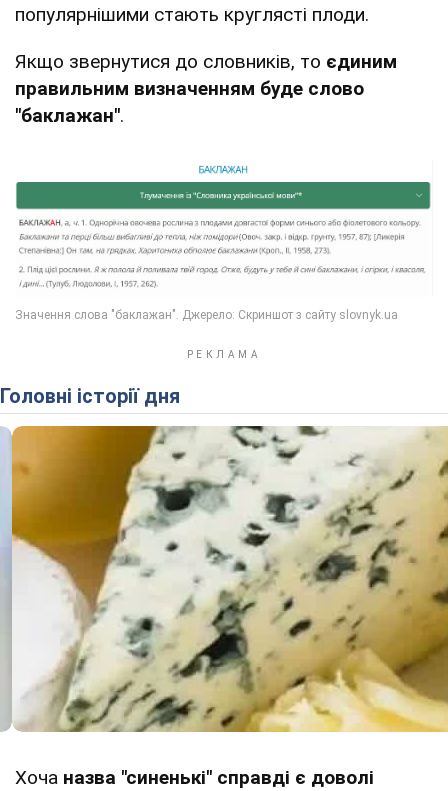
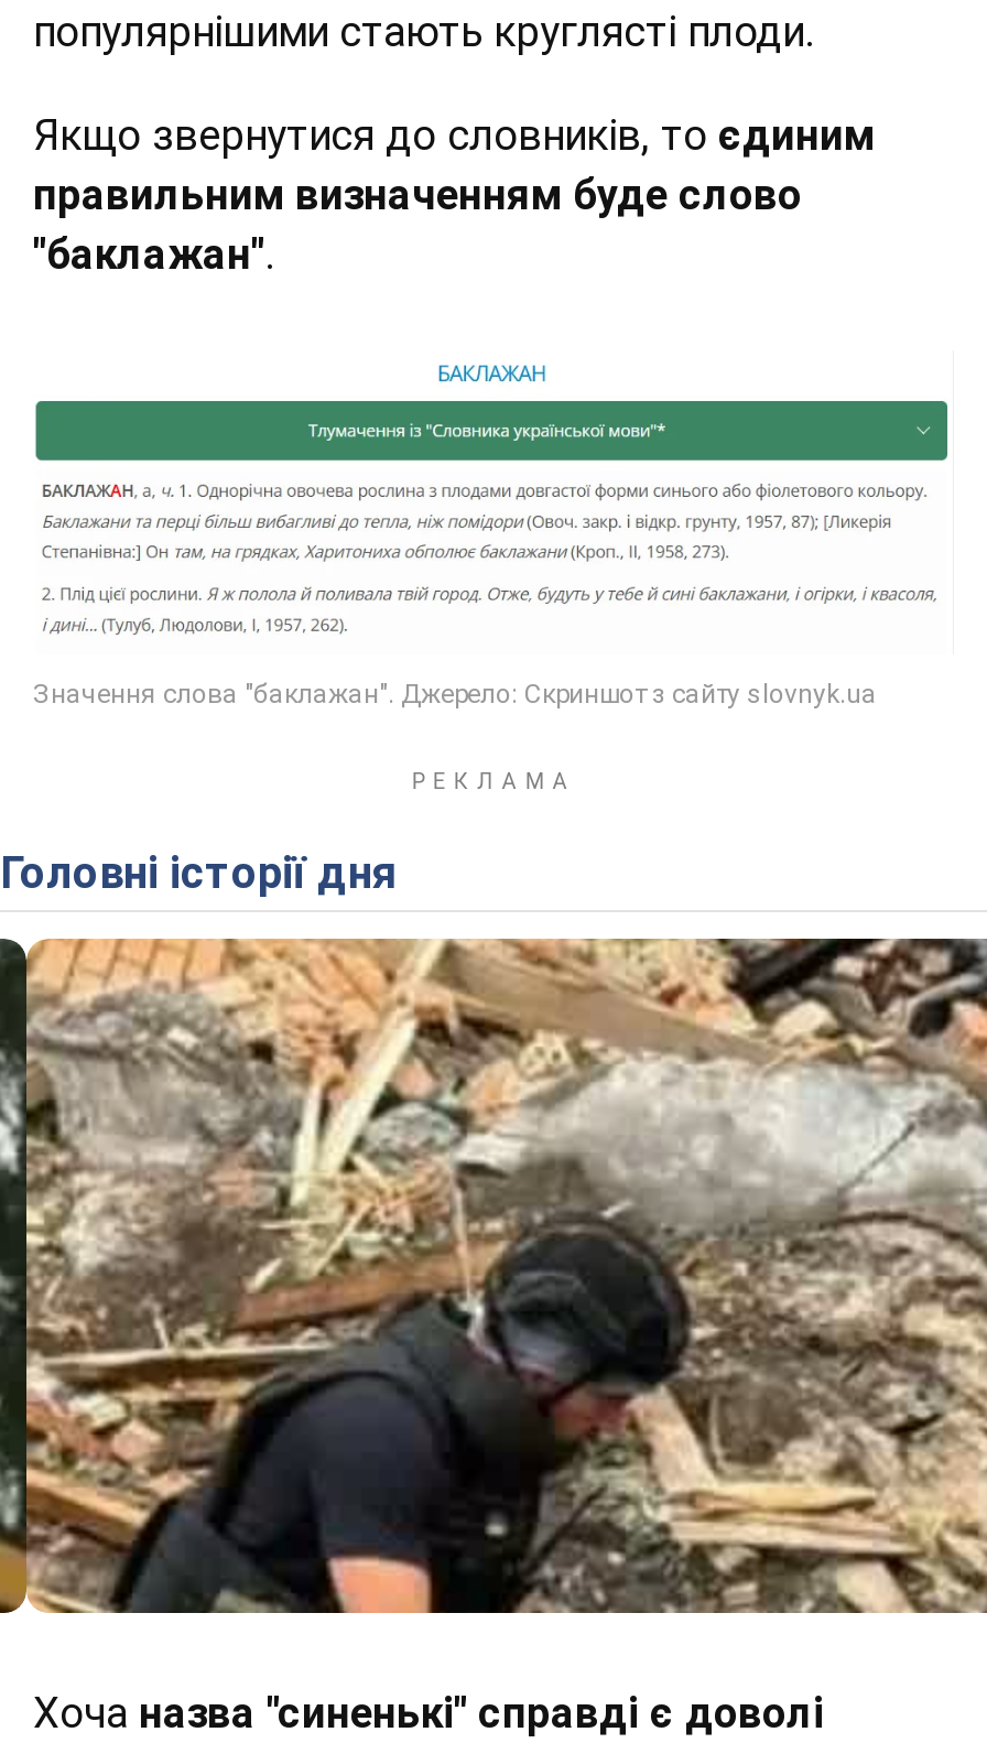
[3,425,445,733] [image] -> [7,937,980,1615] [image]

